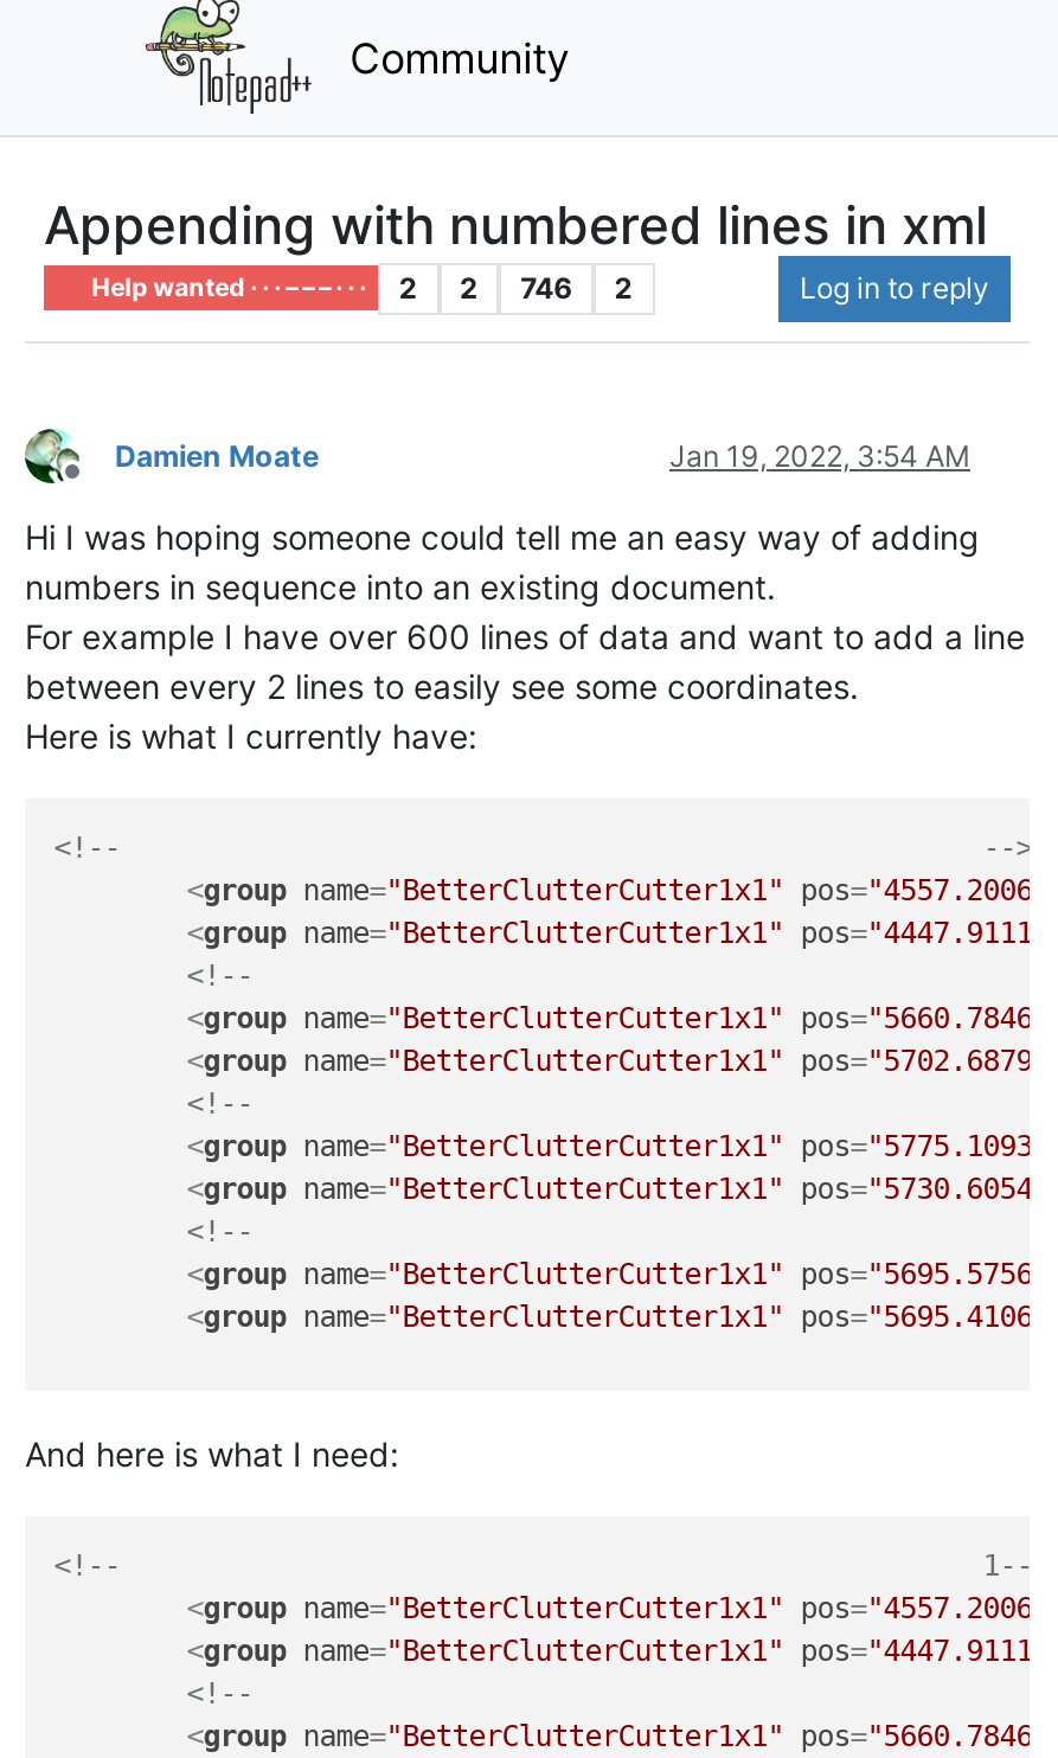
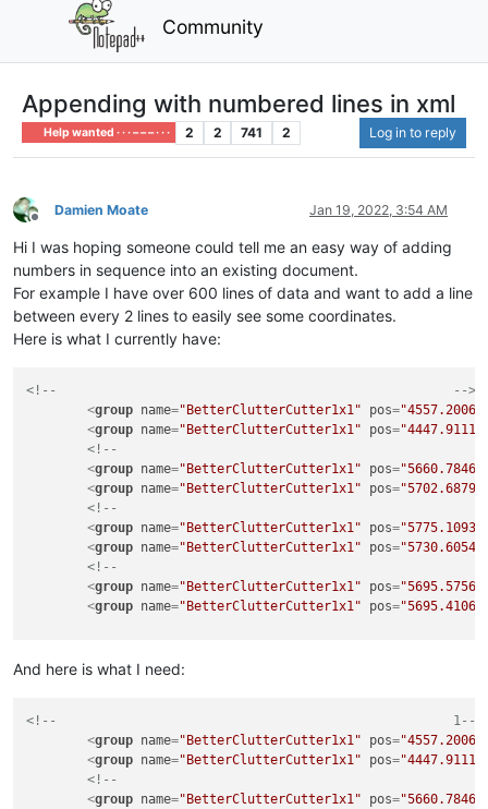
[87,270,633,305] Help wanted · · · – – – · · · 2 2 746 2 -> [42,124,291,140] Help wanted · · · – – – · · · 2 2 741 2

